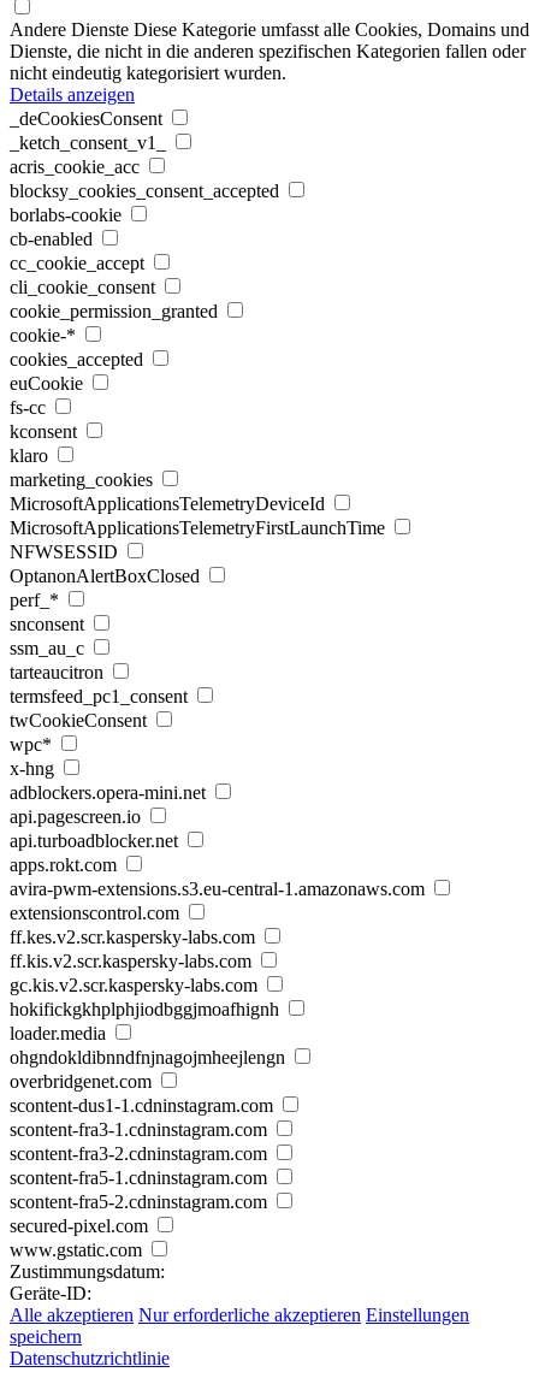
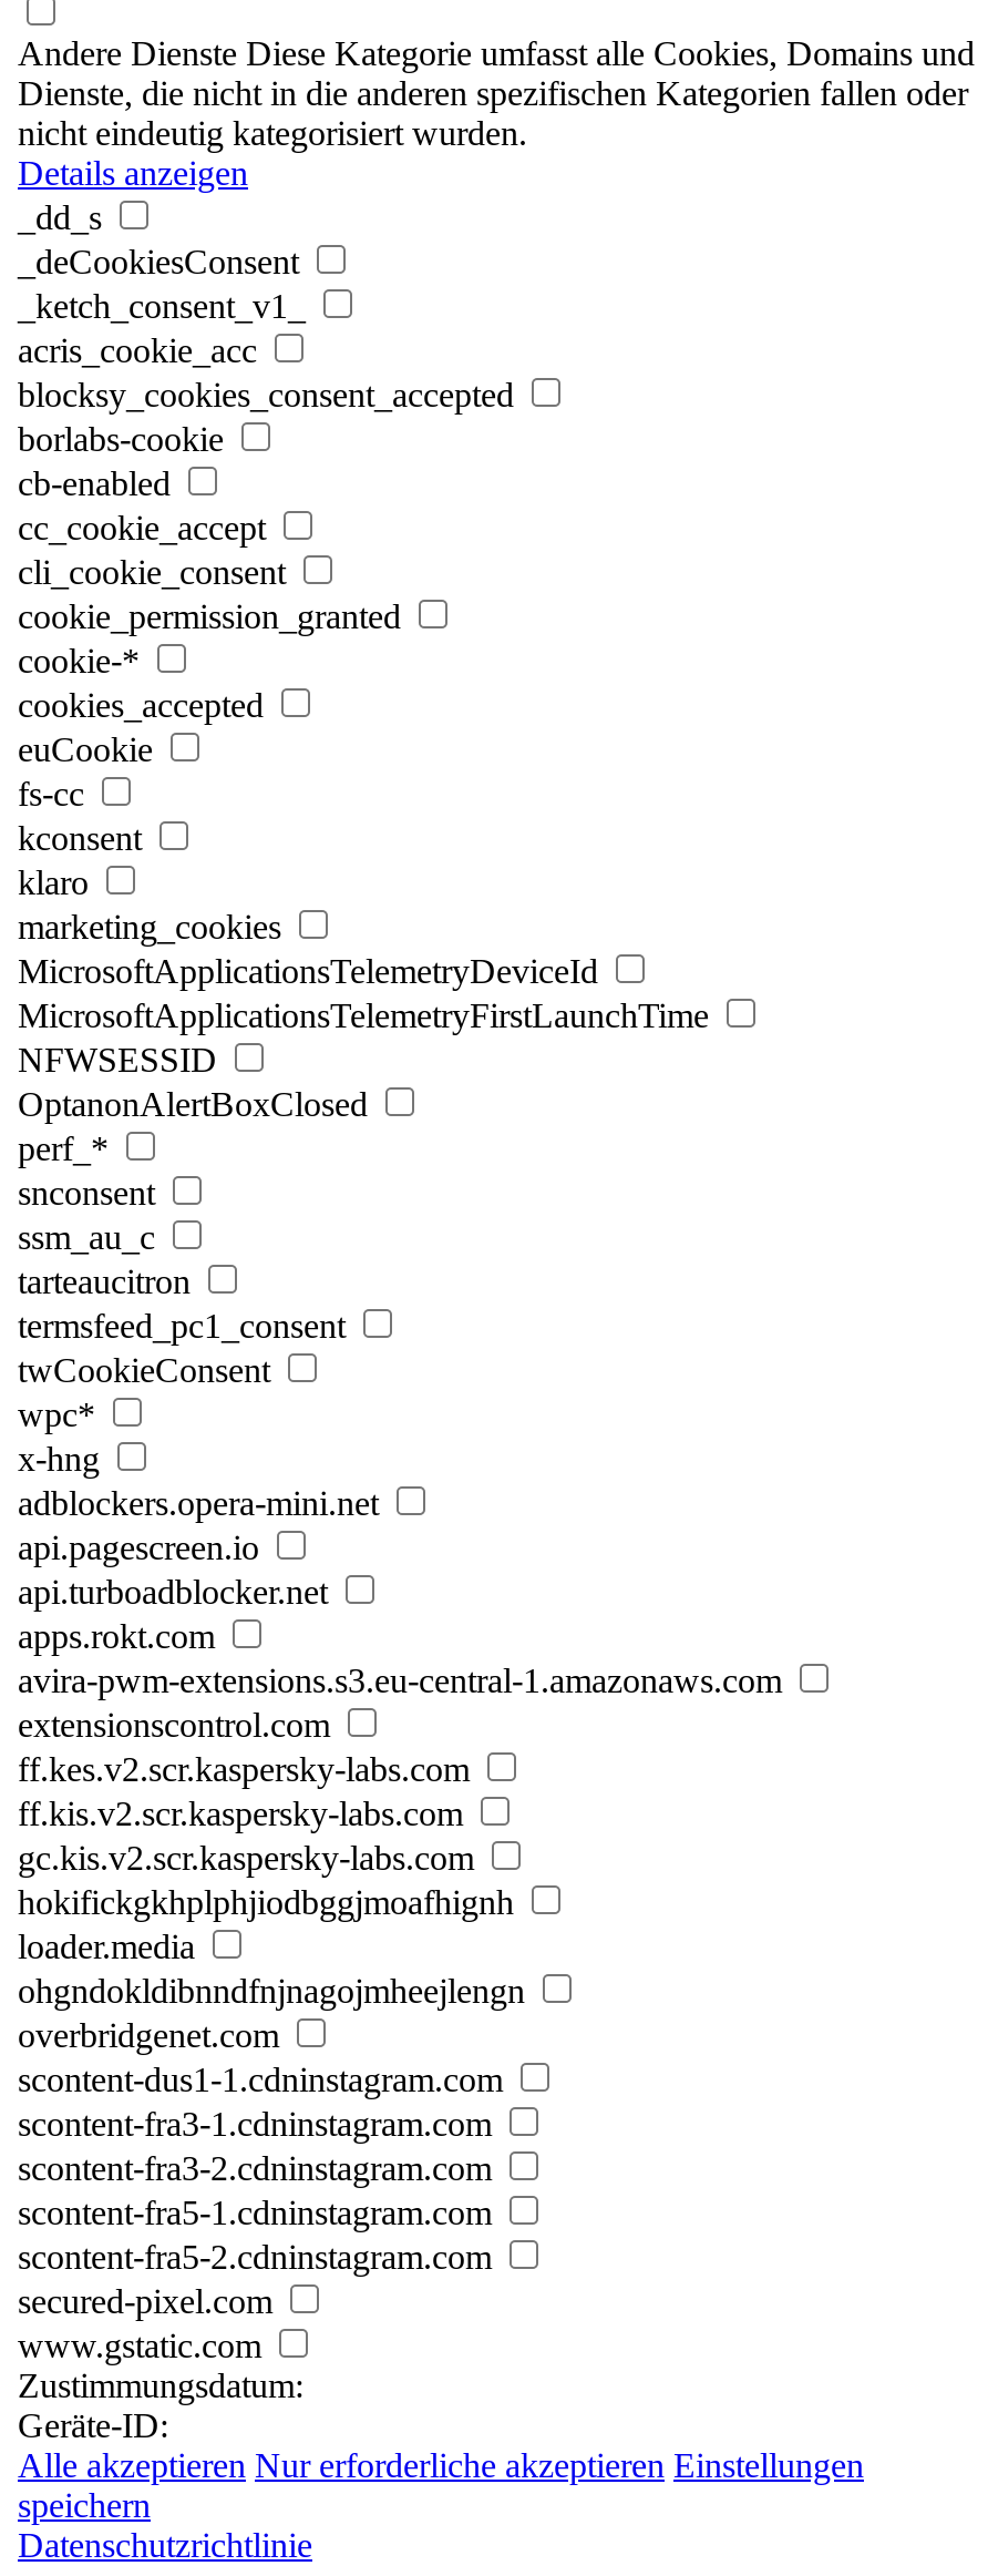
none -> [18,199,102,236] _dd_s

